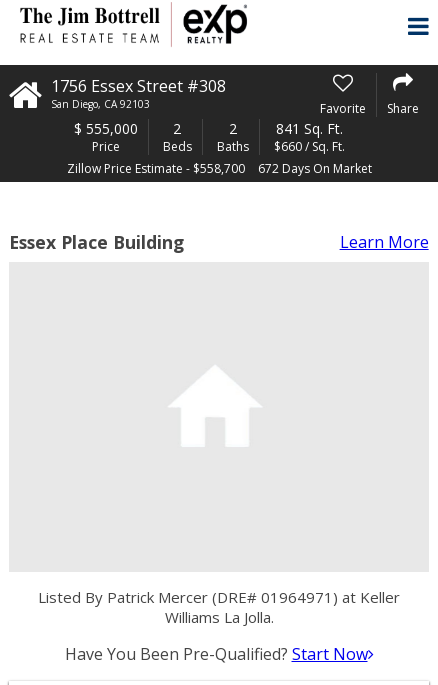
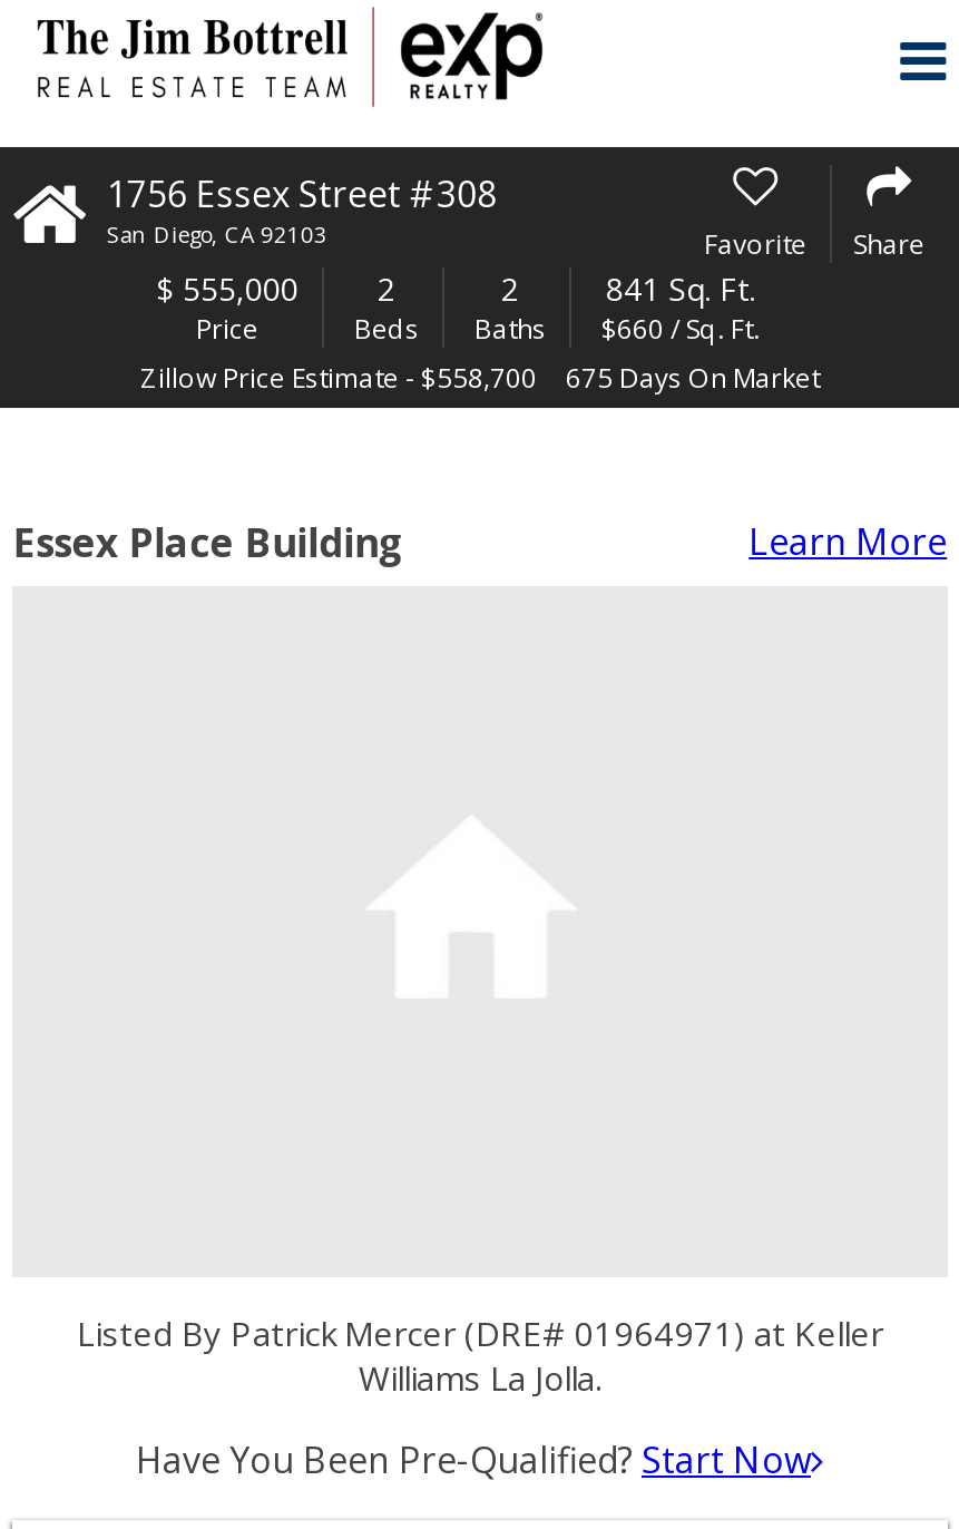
[257,160,371,177] 672 Days On Market -> [566,359,820,397] 675 Days On Market

